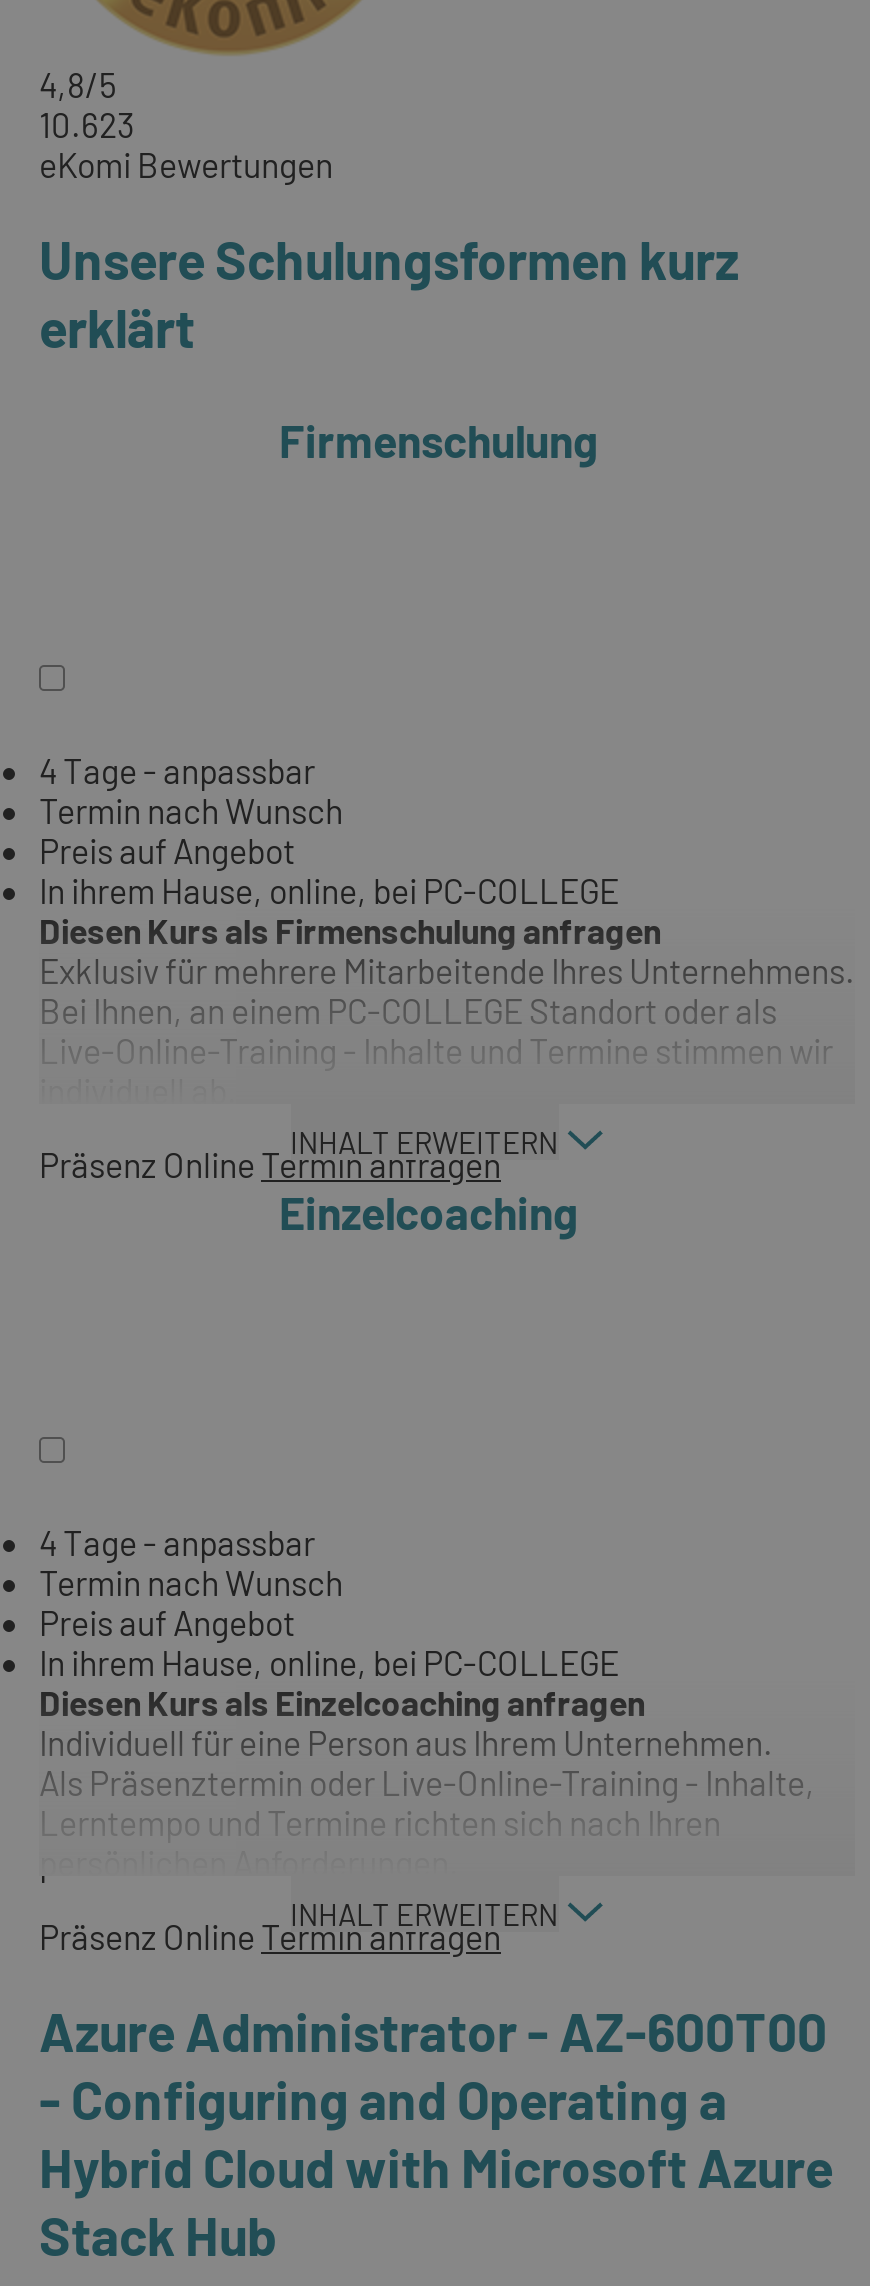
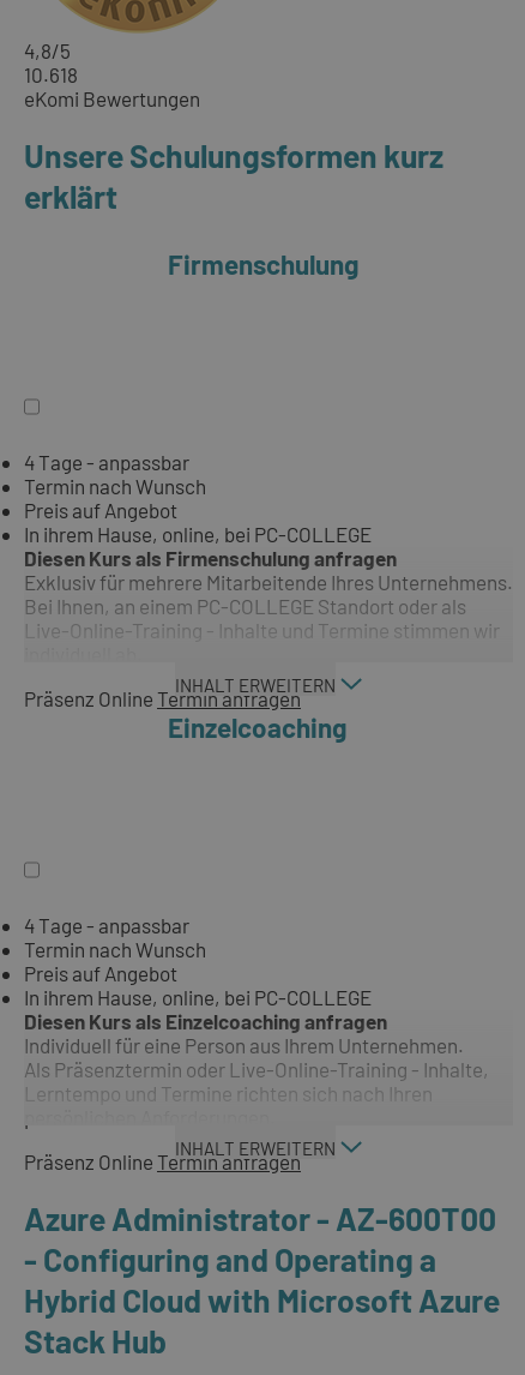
[39,103,135,143] 10.623 -> [24,62,78,86] 10.618

